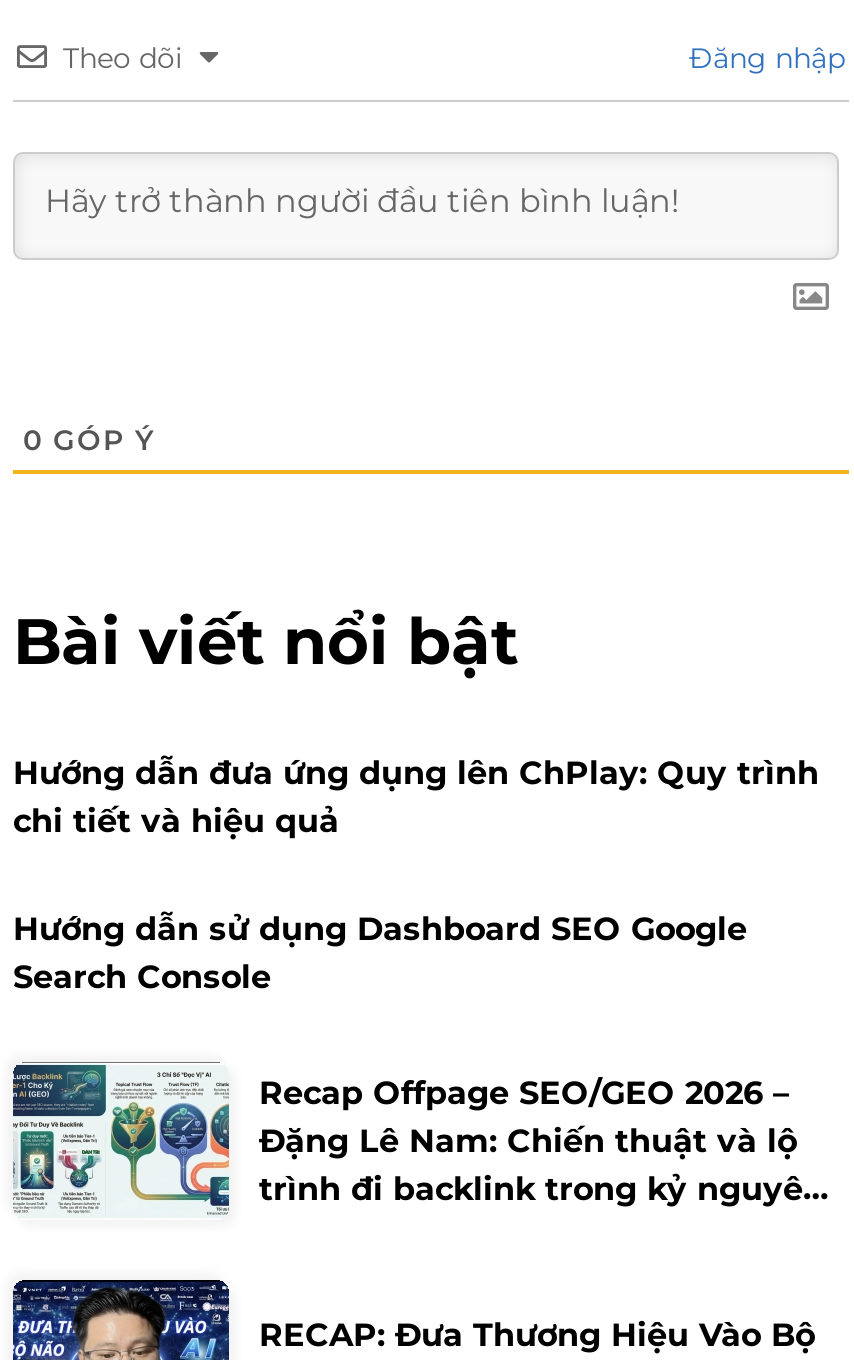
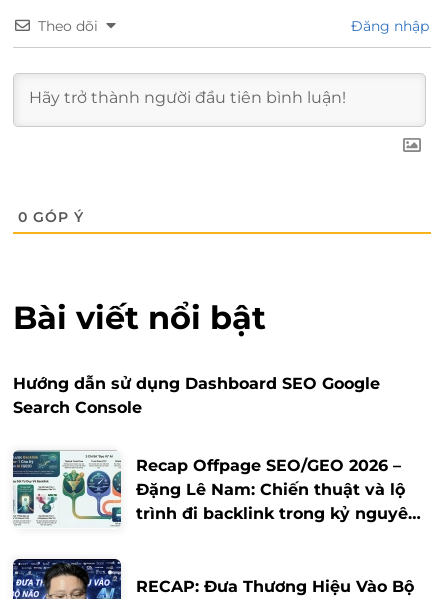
[13,755,819,841] Hướng dẫn đưa ứng dụng lên ChPlay: Quy trình | chi tiết và hiệu quả -> none

